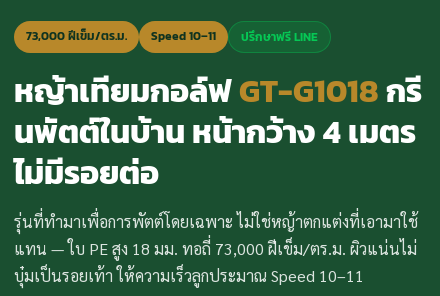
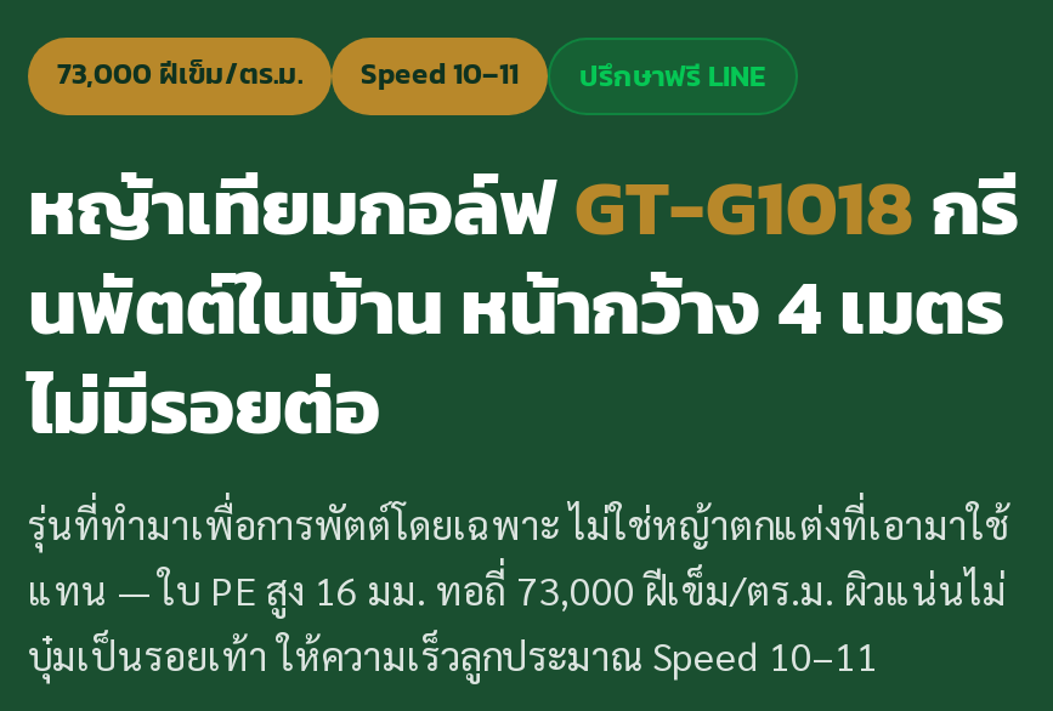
[14,238,417,259] แทน — ใบ PE สูง 18 มม. ทอถี่ 73,000 ฝีเข็ม/ตร.ม. ผิวแน่นไม่ -> [28,563,1007,614] แทน — ใบ PE สูง 16 มม. ทอถี่ 73,000 ฝีเข็ม/ตร.ม. ผิวแน่นไม่

